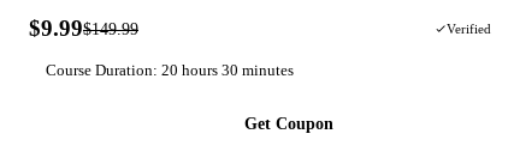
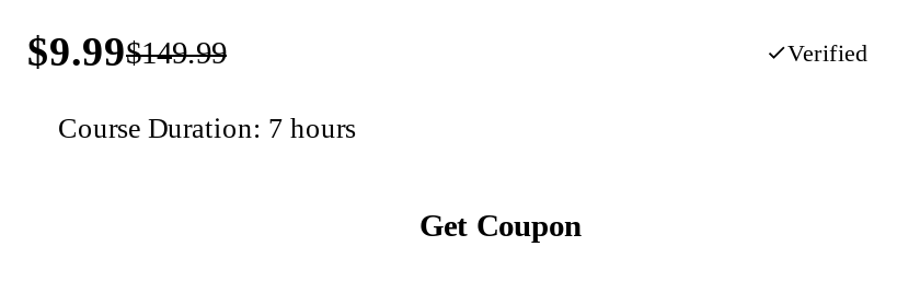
[46,62,294,79] Course Duration: 20 hours 30 minutes -> [58,114,356,144] Course Duration: 7 hours

